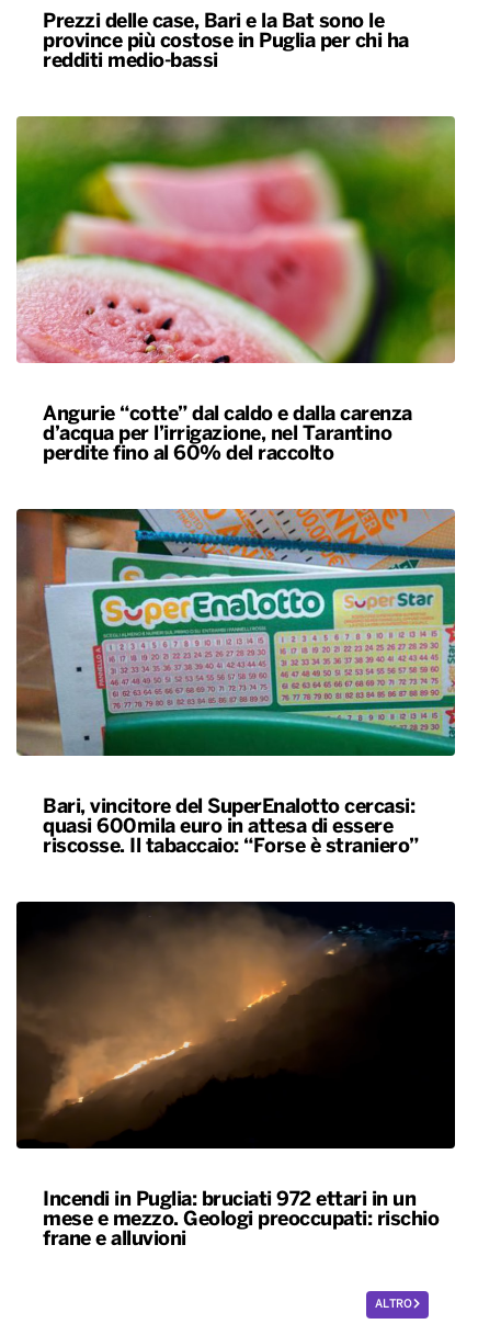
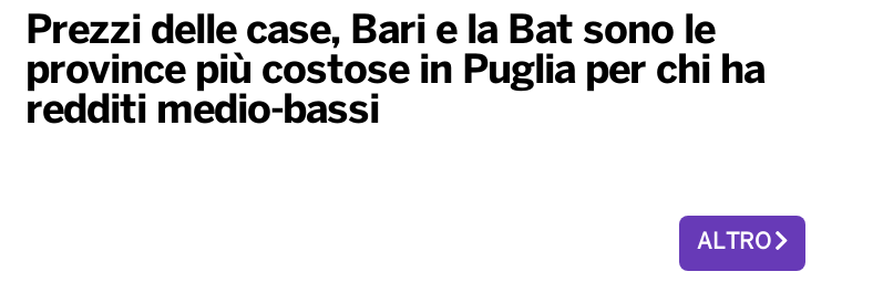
[15,115,456,464] [image] | Angurie “cotte” dal caldo e dalla carenza | d’acqua per l’irrigazione, nel Tarantino | perdite fino al 60% del raccolto -> none
[15,508,456,857] [image] | Bari, vincitore del SuperEnalotto cercasi: | quasi 600mila euro in attesa di essere | riscosse. Il tabaccaio: “Forse è straniero” -> none
[15,901,456,1249] [image] | Incendi in Puglia: bruciati 972 ettari in un | mese e mezzo. Geologi preoccupati: rischio | frane e alluvioni -> none

